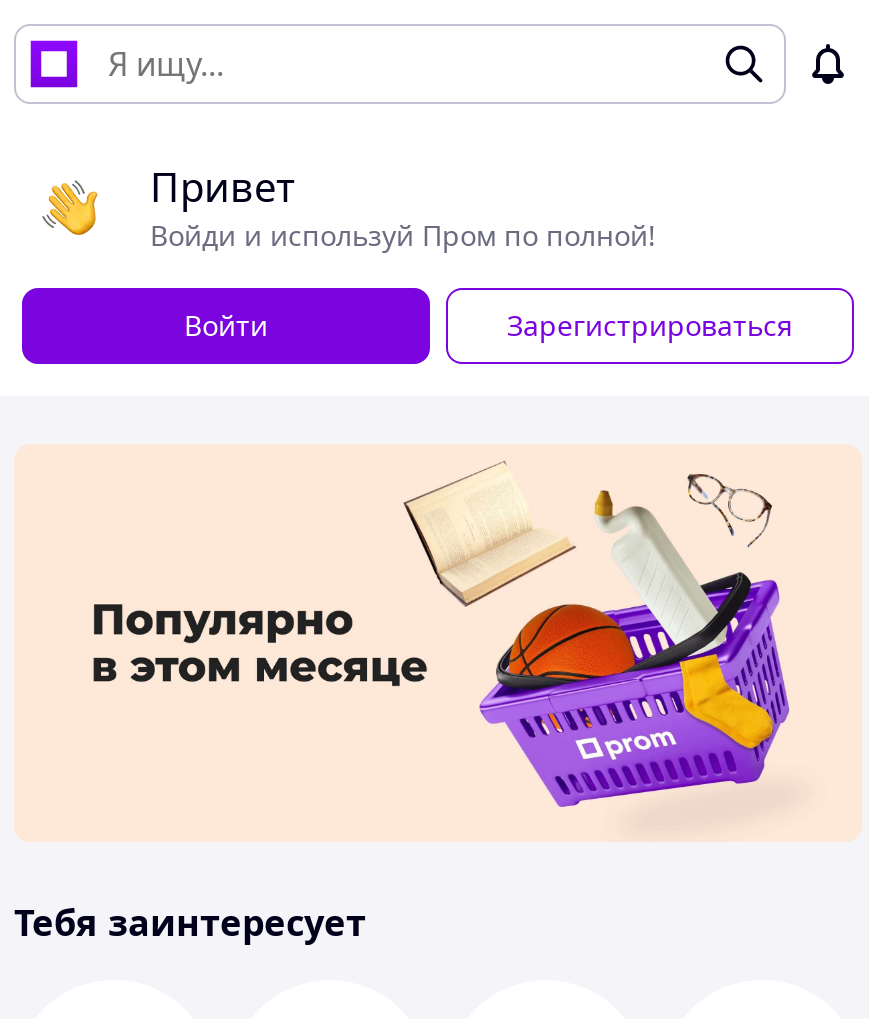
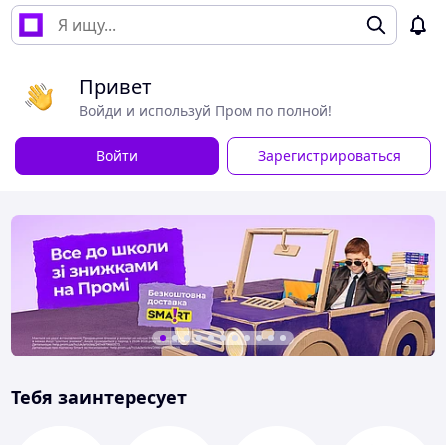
[16,446,860,842] [image] -> [10,215,436,357] [image]

